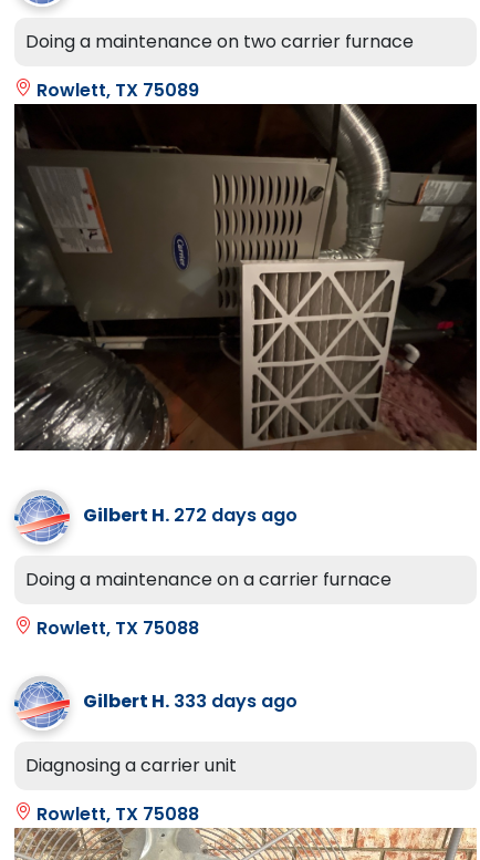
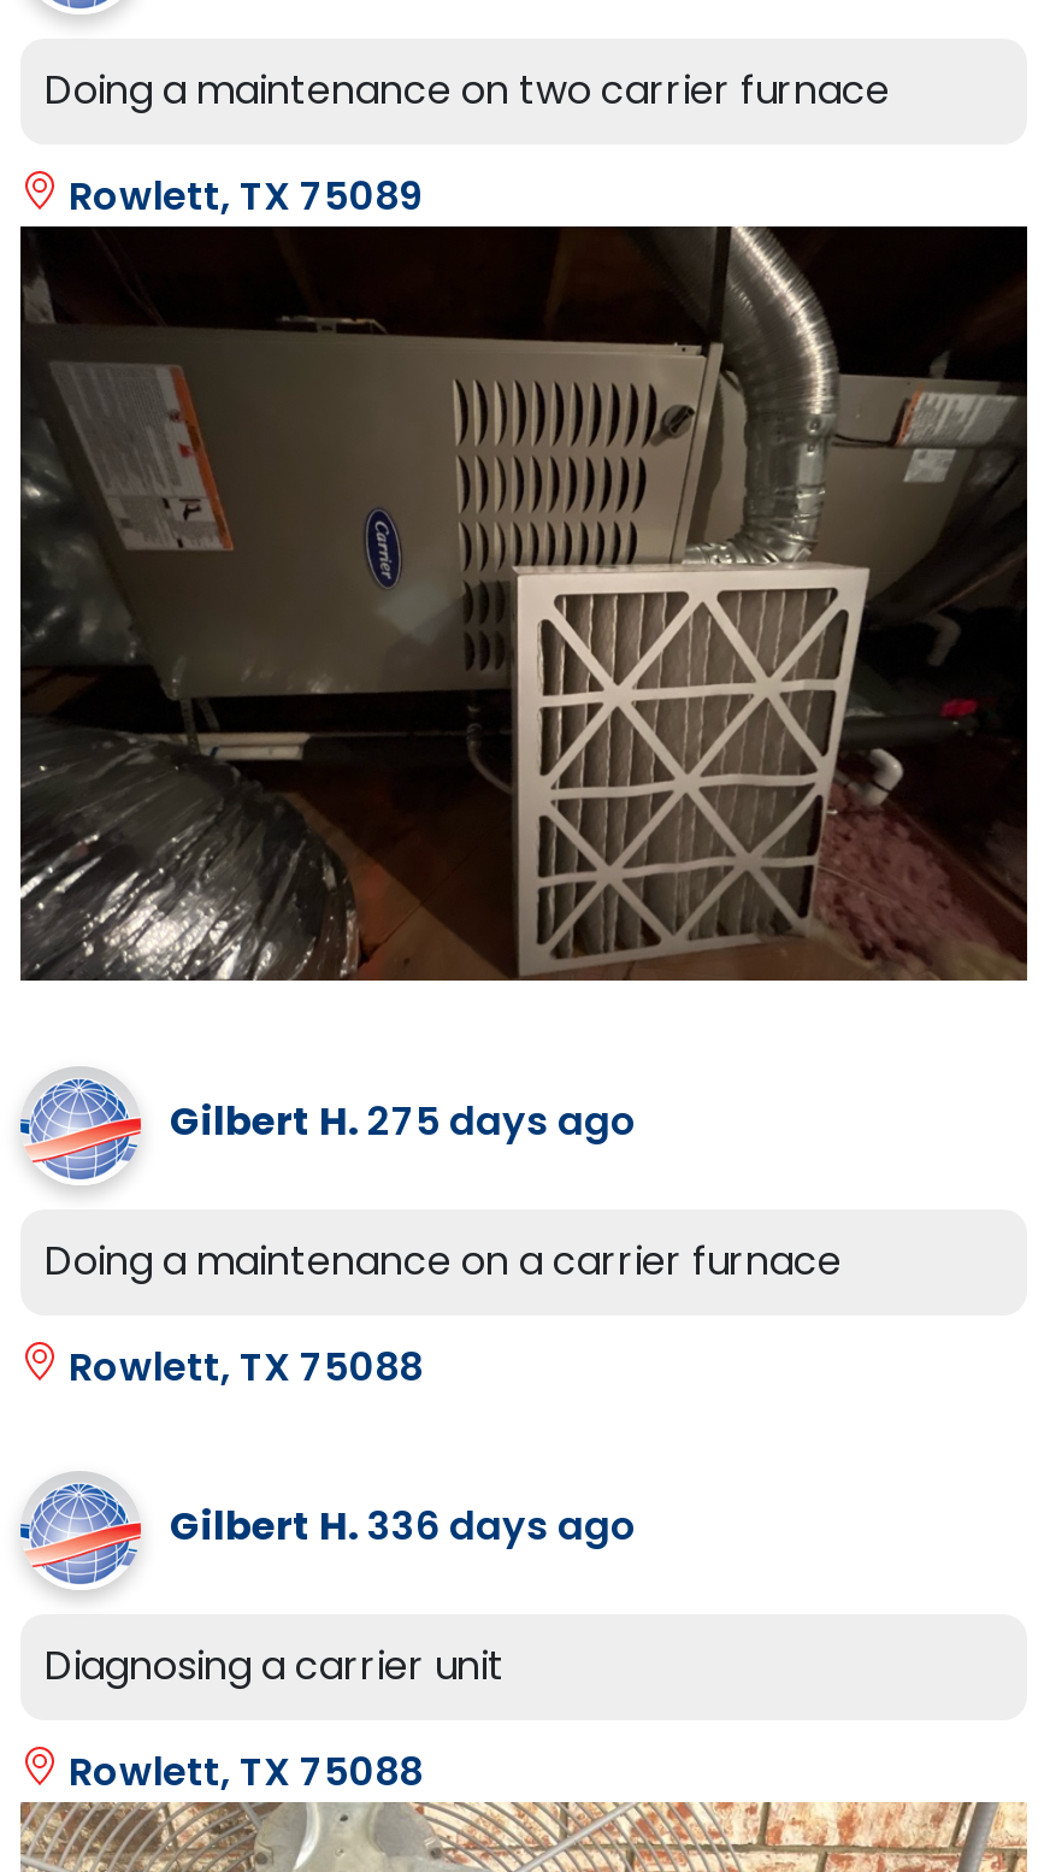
[83,503,298,528] Gilbert H. 272 days ago -> [170,1095,637,1150] Gilbert H. 275 days ago
[83,689,298,714] Gilbert H. 333 days ago -> [170,1499,637,1555] Gilbert H. 336 days ago

